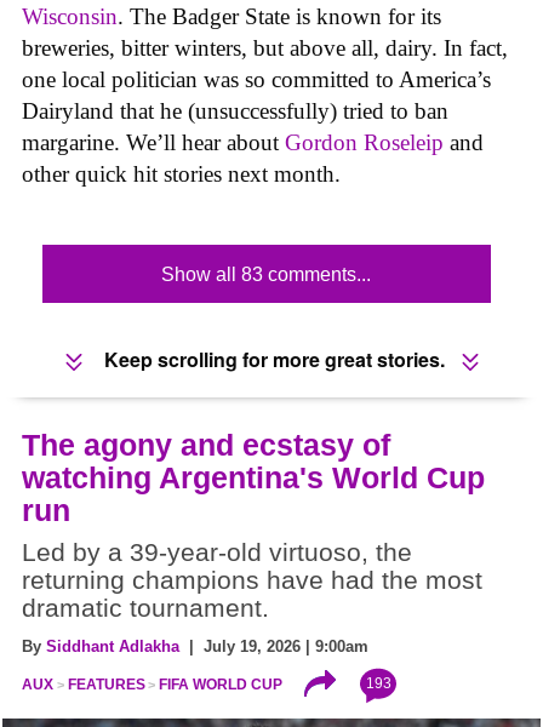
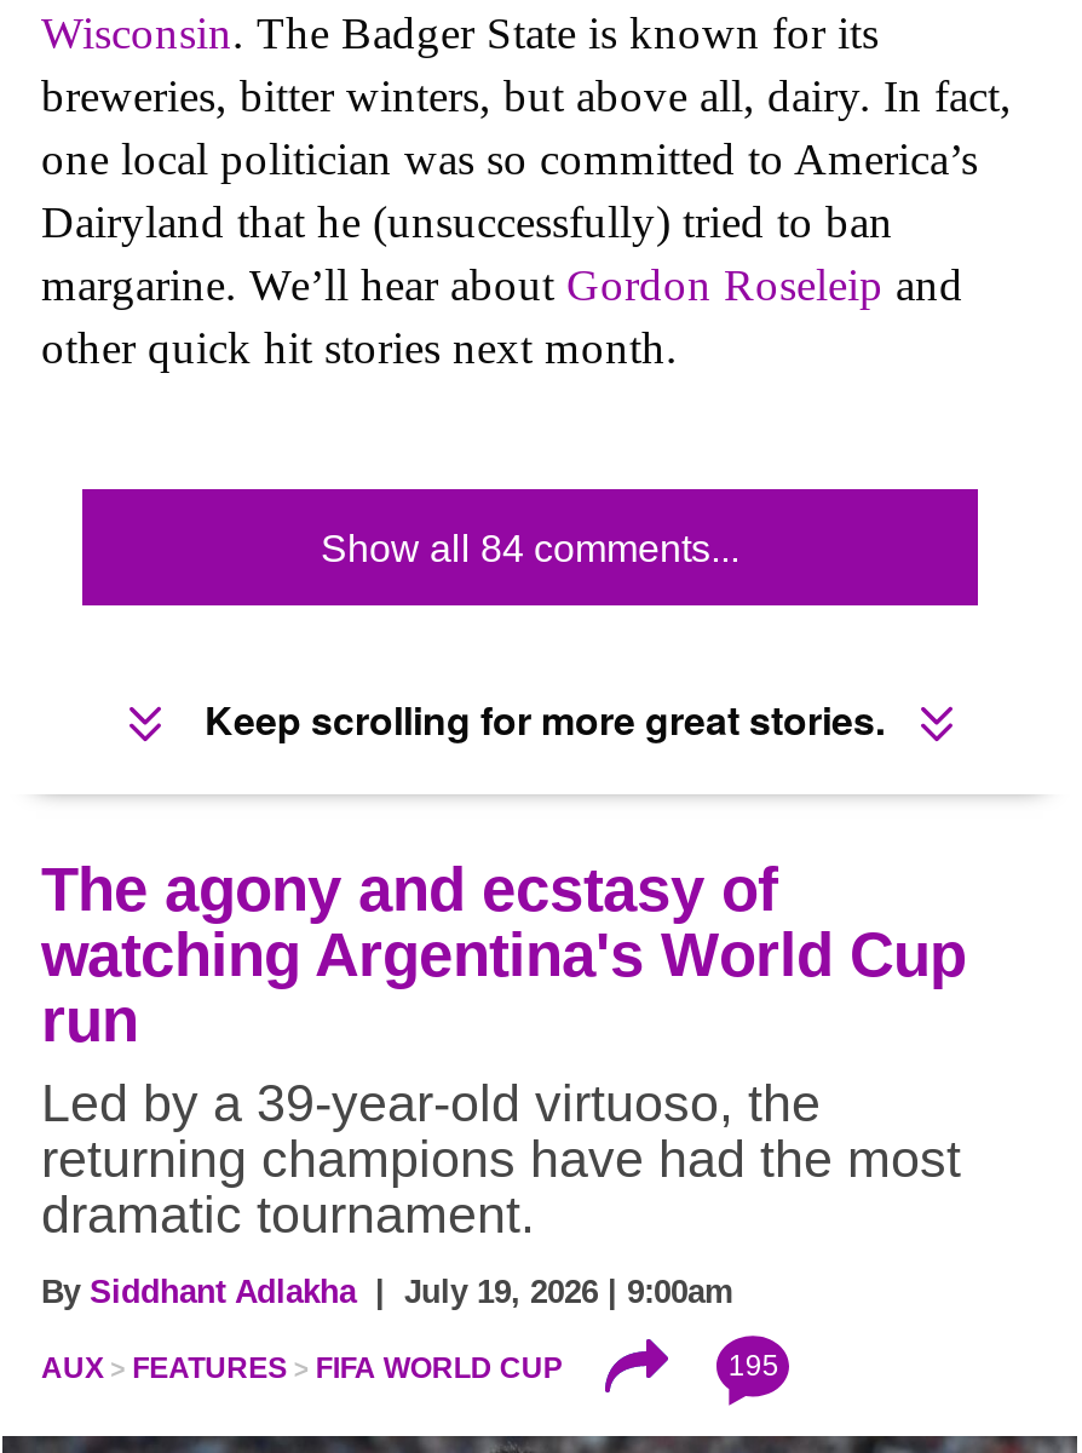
[162,264,371,285] Show all 83 comments... -> [321,528,739,569] Show all 84 comments...
[366,675,391,692] 193 -> [728,1349,779,1383] 195

